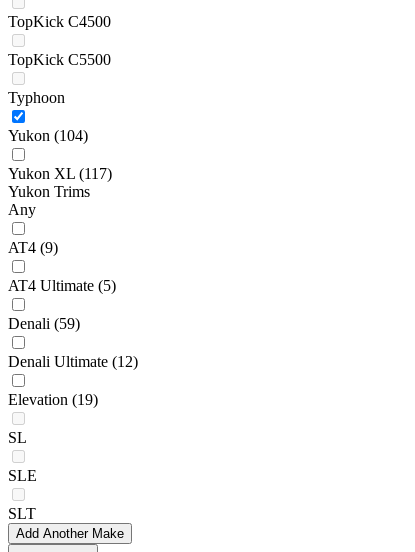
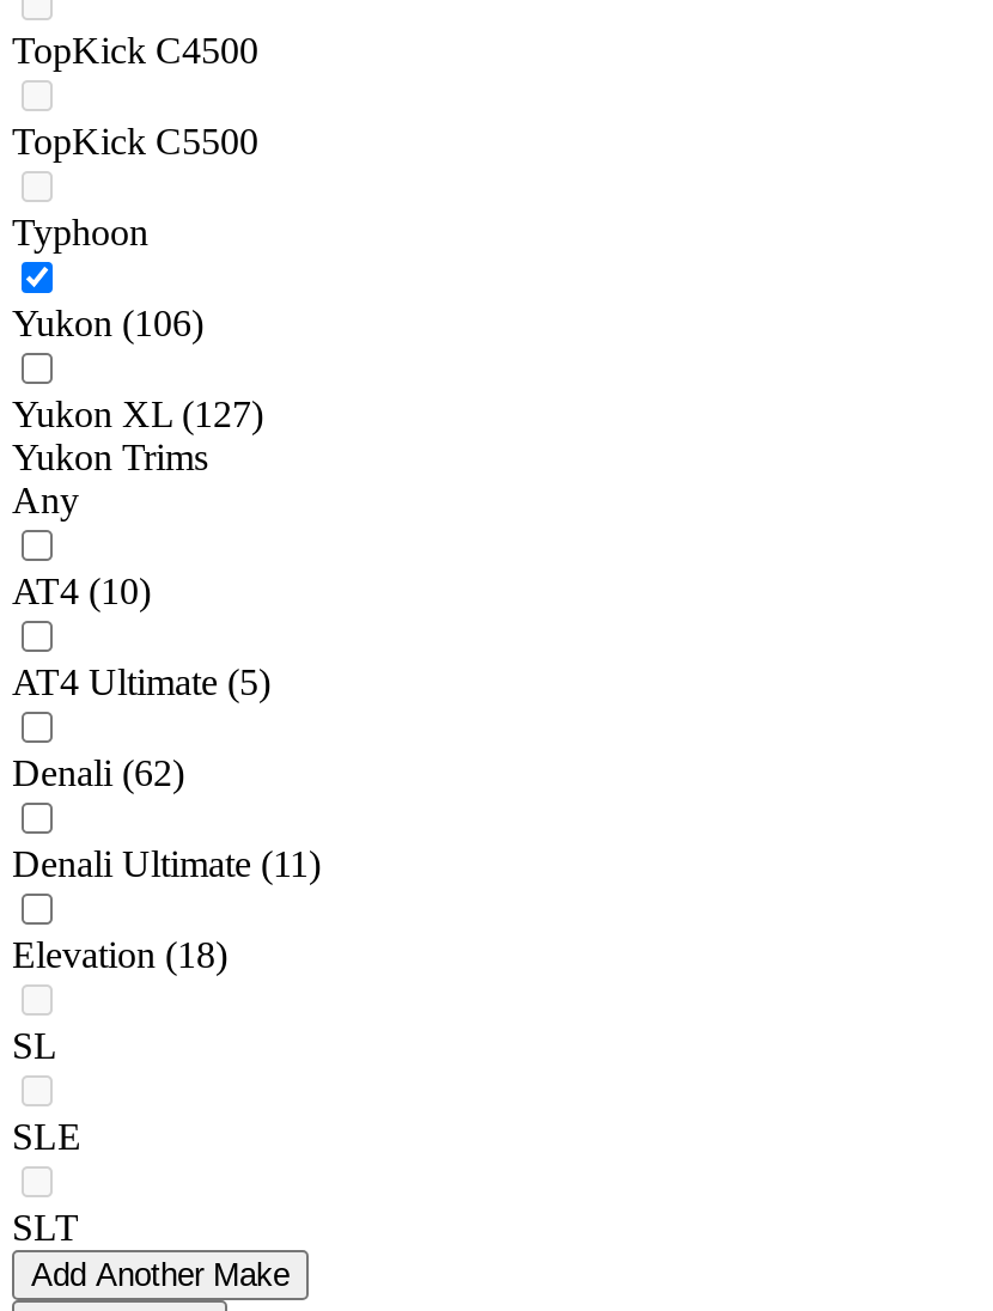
[8,127,88,144] Yukon (104) -> [12,304,203,344] Yukon (106)
[8,165,112,182] Yukon XL (117) -> [12,394,263,435] Yukon XL (127)
[8,239,58,256] AT4 (9) -> [12,572,151,612] AT4 (10)
[8,315,80,332] Denali (59) -> [12,753,184,794] Denali (62)
[8,353,138,370] Denali Ultimate (12) -> [12,844,321,885] Denali Ultimate (11)
[8,391,98,408] Elevation (19) -> [12,935,227,976] Elevation (18)

